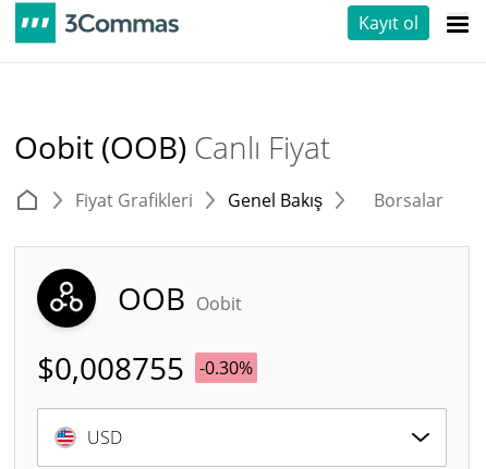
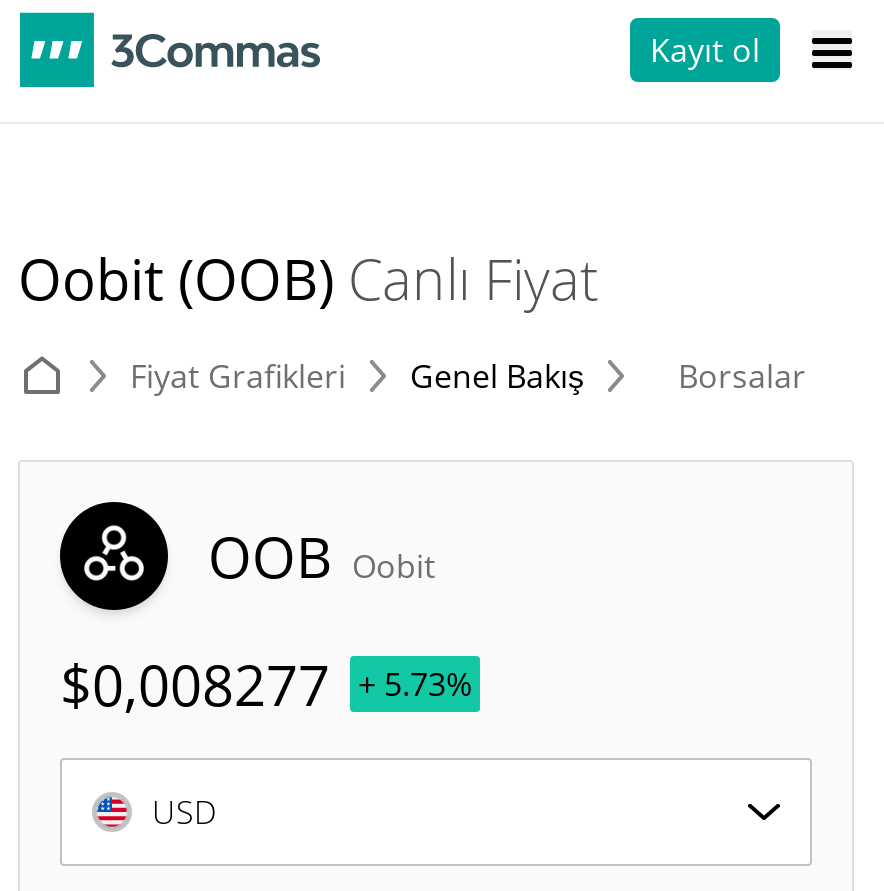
[37,347,253,388] $0,008755 | -0.30% -> [60,646,472,722] $0,008277 | + 5.73%

